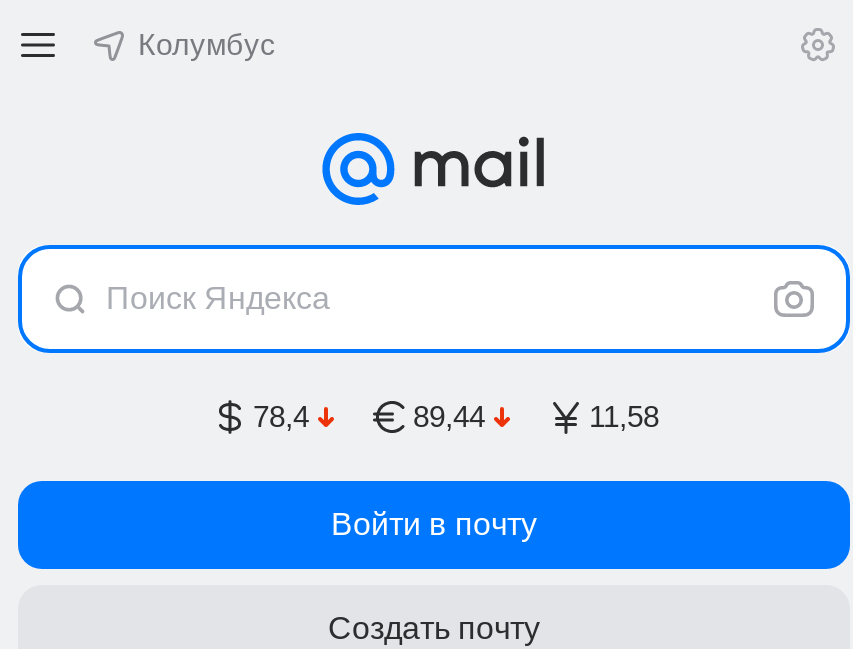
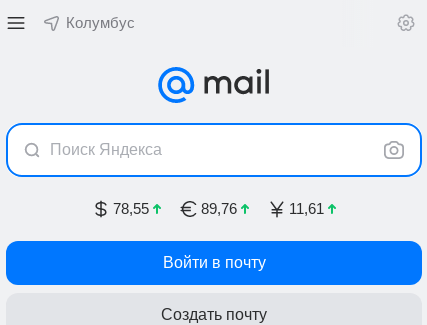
[253,399,309,433] 78,4 -> [112,200,148,217] 78,55
[413,399,485,433] 89,44 -> [200,200,236,217] 89,76
[589,399,659,433] 11,58 -> [288,200,323,217] 11,61

